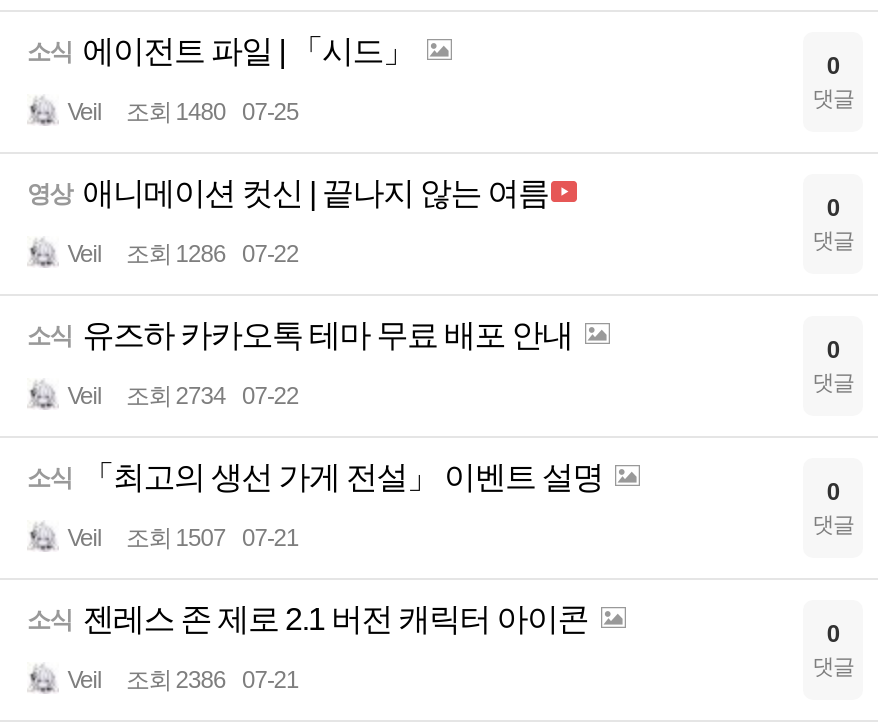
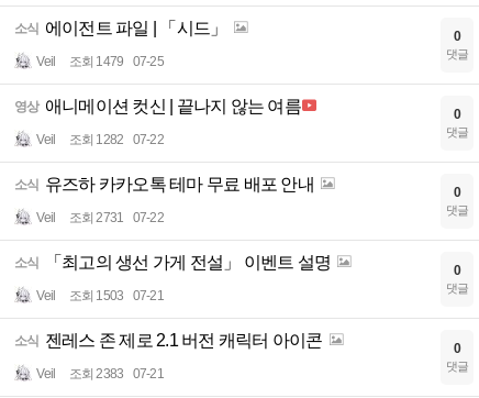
[67,98,299,126] Veil 조회 1480 07-25 -> [36,54,163,69] Veil 조회 1479 07-25
[67,240,299,268] Veil 조회 1286 07-22 -> [36,132,163,148] Veil 조회 1282 07-22
[67,382,299,410] Veil 조회 2734 07-22 -> [36,210,163,226] Veil 조회 2731 07-22
[67,524,299,552] Veil 조회 1507 07-21 -> [36,288,163,304] Veil 조회 1503 07-21
[67,666,299,694] Veil 조회 2386 07-21 -> [36,366,163,382] Veil 조회 2383 07-21

